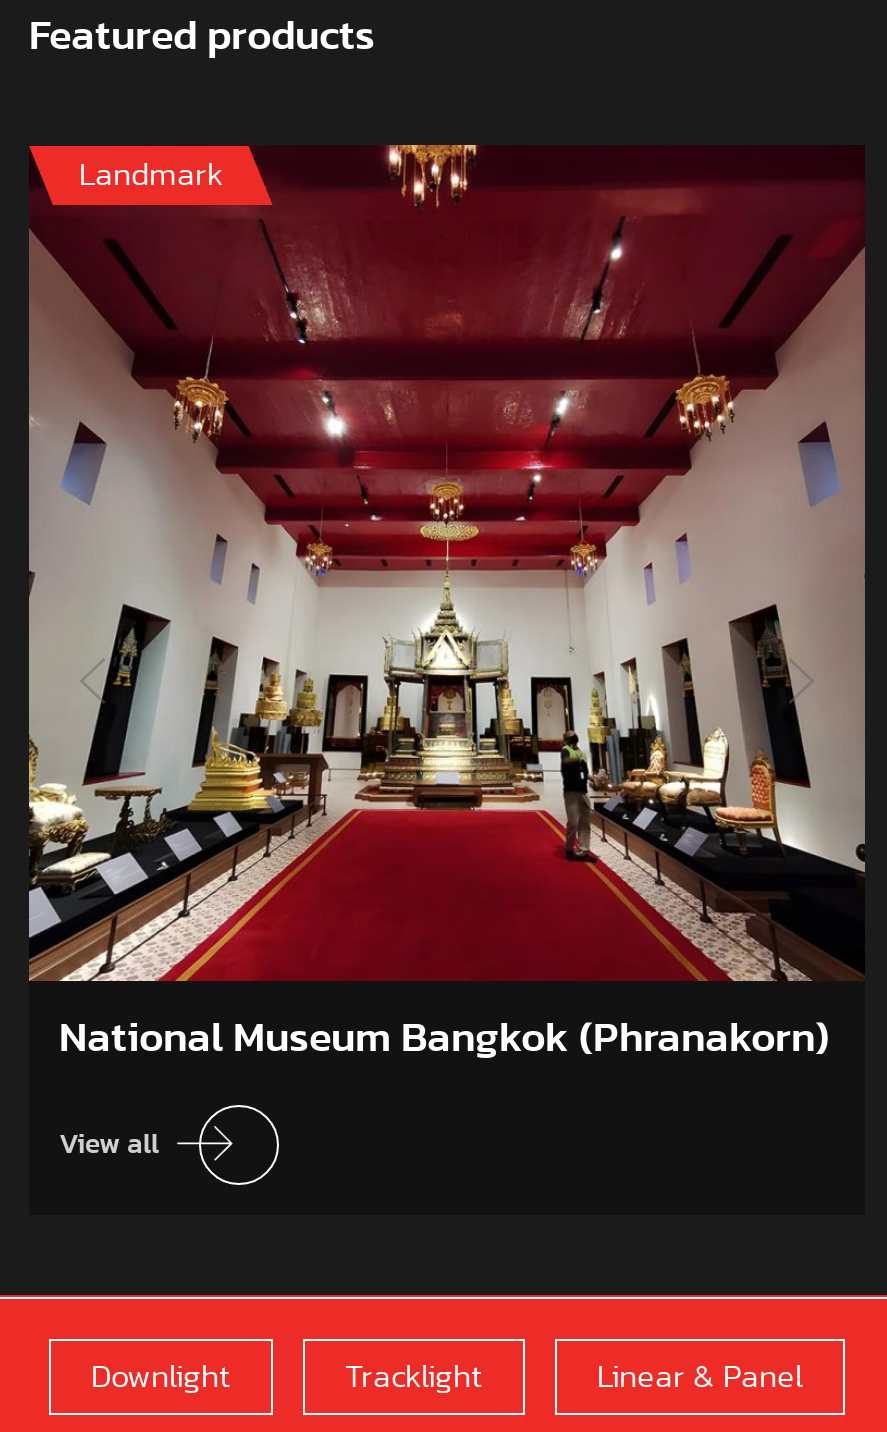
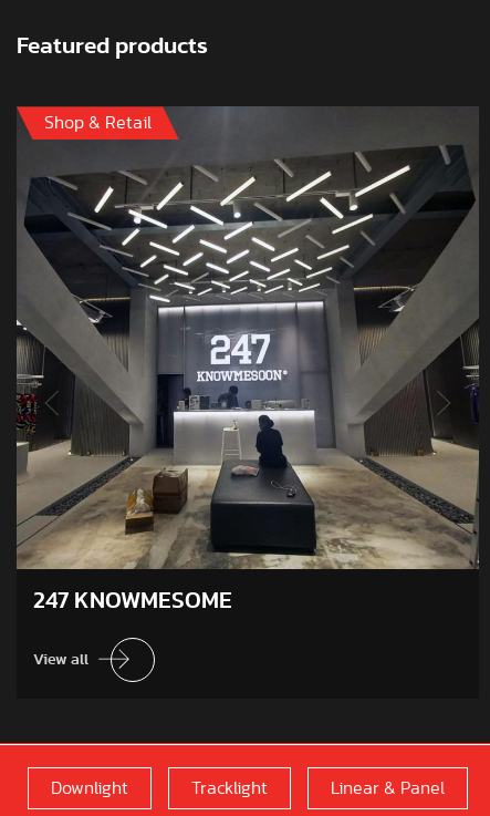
[27,143,867,983] [image] | Landmark -> [15,105,480,570] [image] | Shop & Retail
[59,1018,829,1060] National Museum Bangkok (Phranakorn) -> [33,589,232,613] 247 KNOWMESOME

